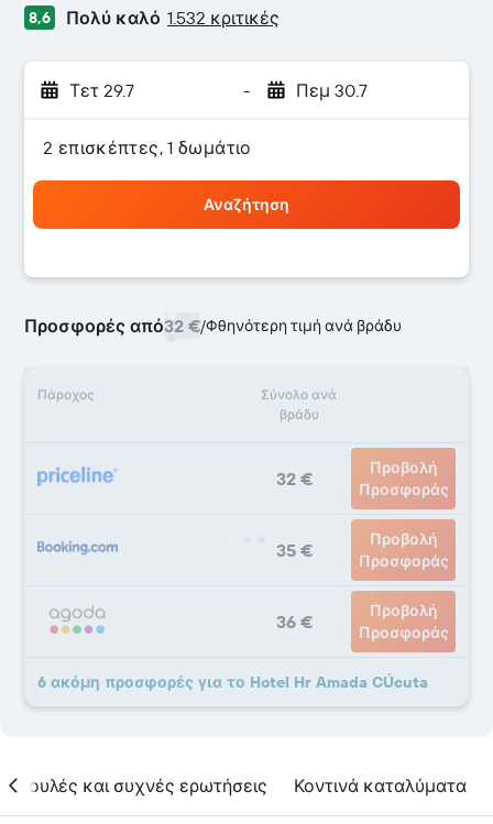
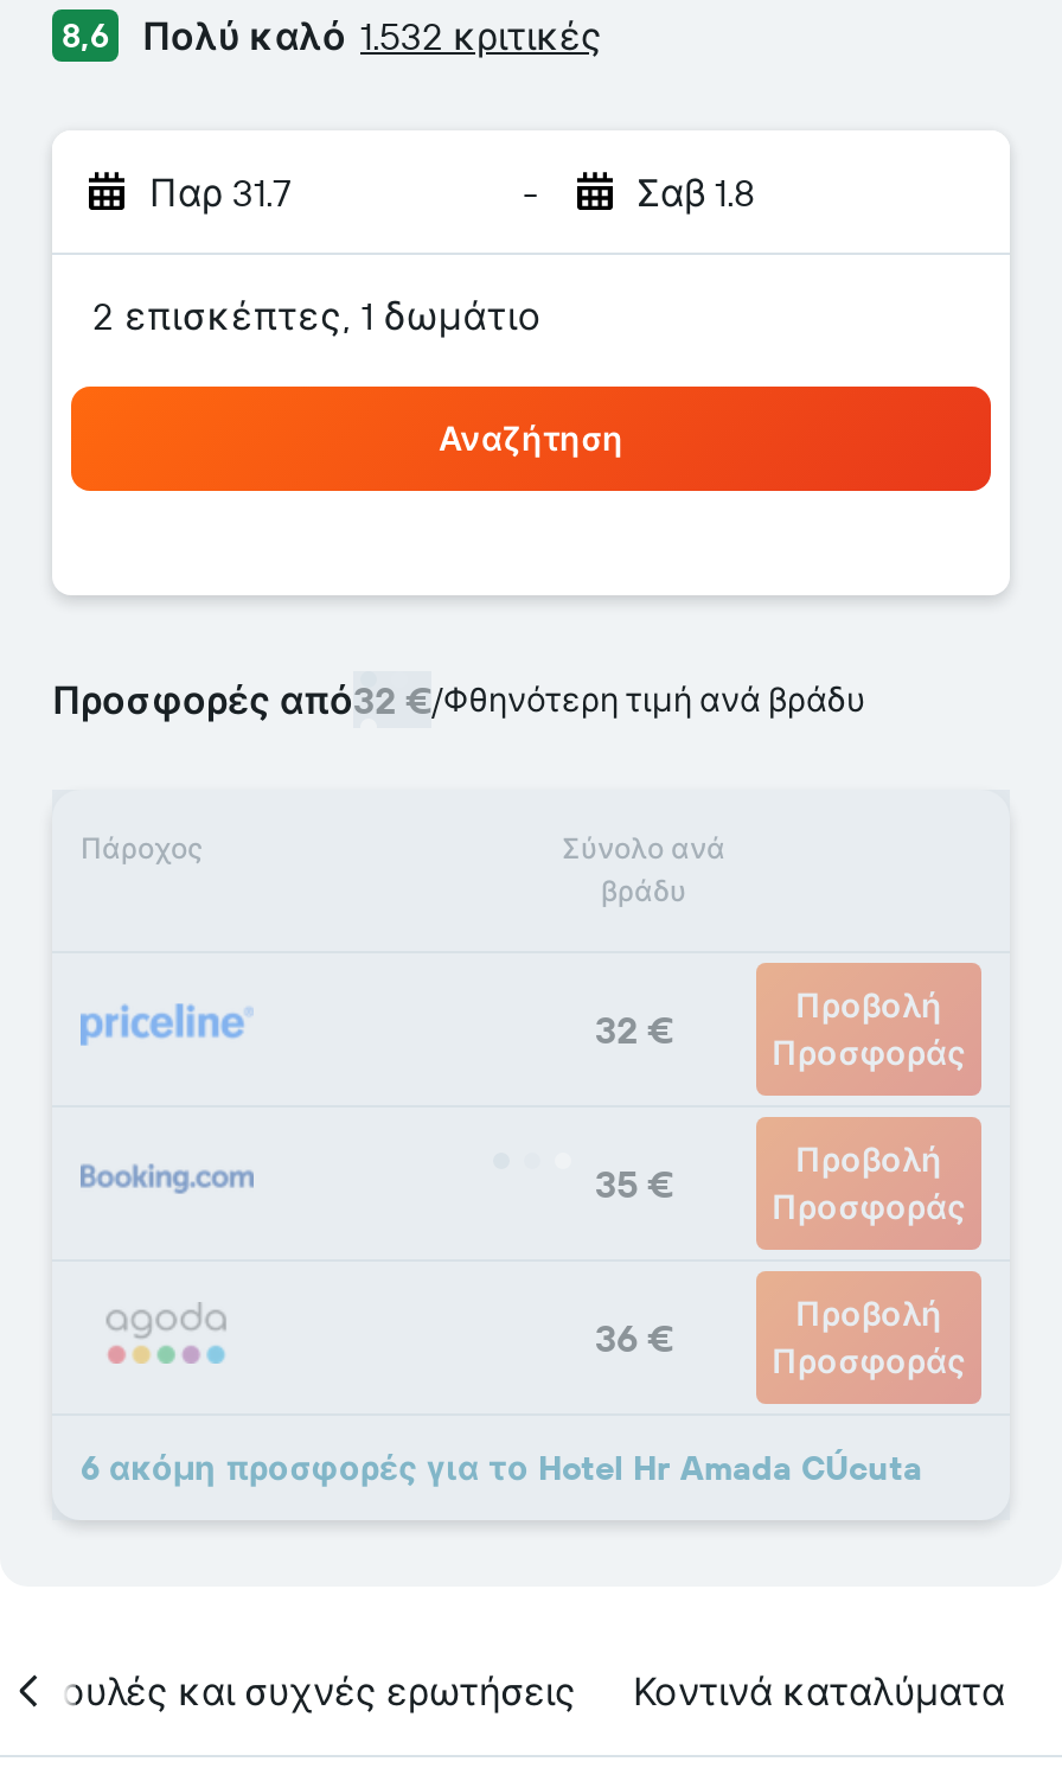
[69,79,134,101] Τετ 29.7 -> [149,168,292,216] Παρ 31.7
[295,79,367,101] Πεμ 30.7 -> [636,168,755,216] Σαβ 1.8

